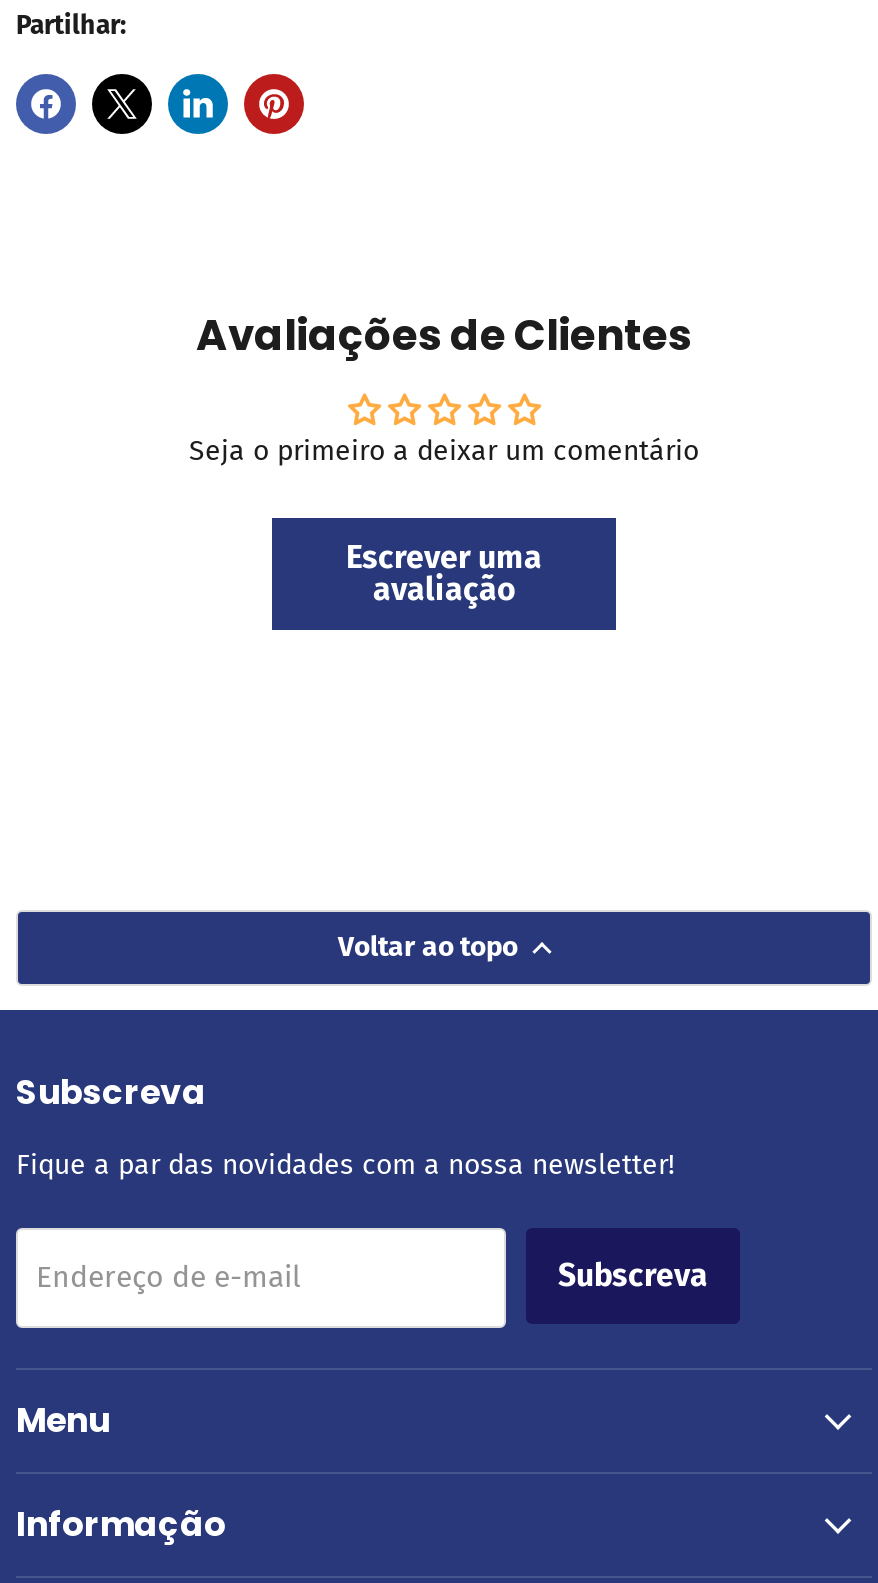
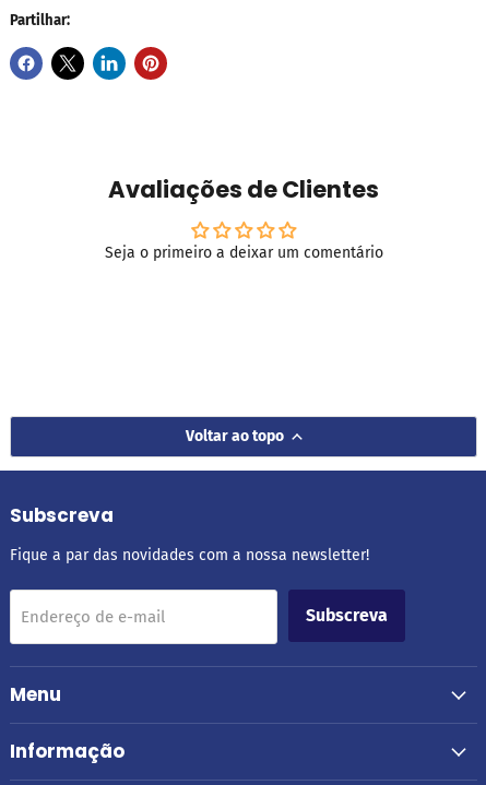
[346,538,542,608] Escrever uma | avaliação -> none

